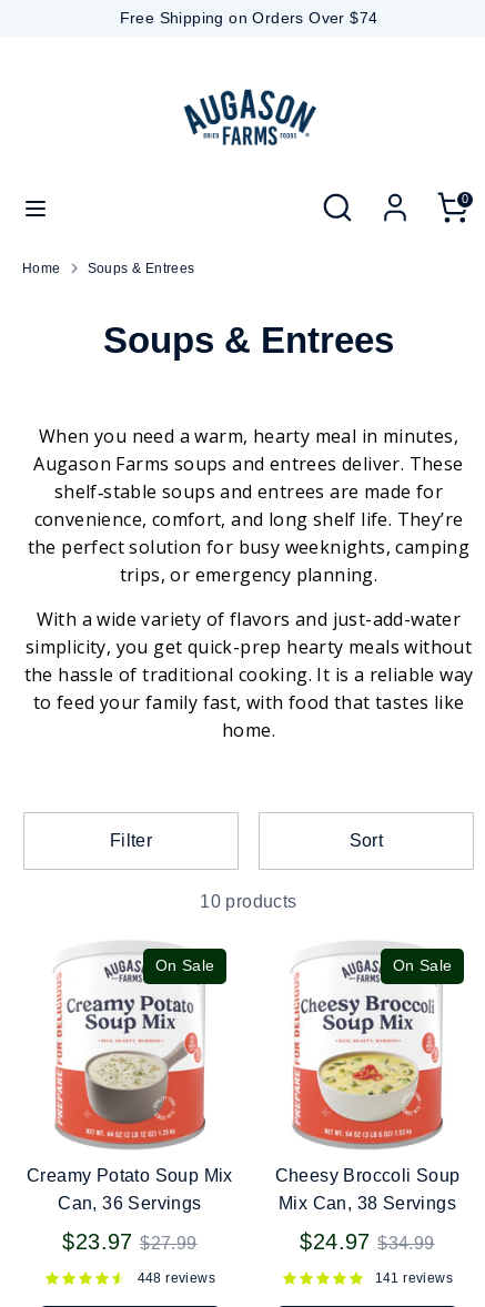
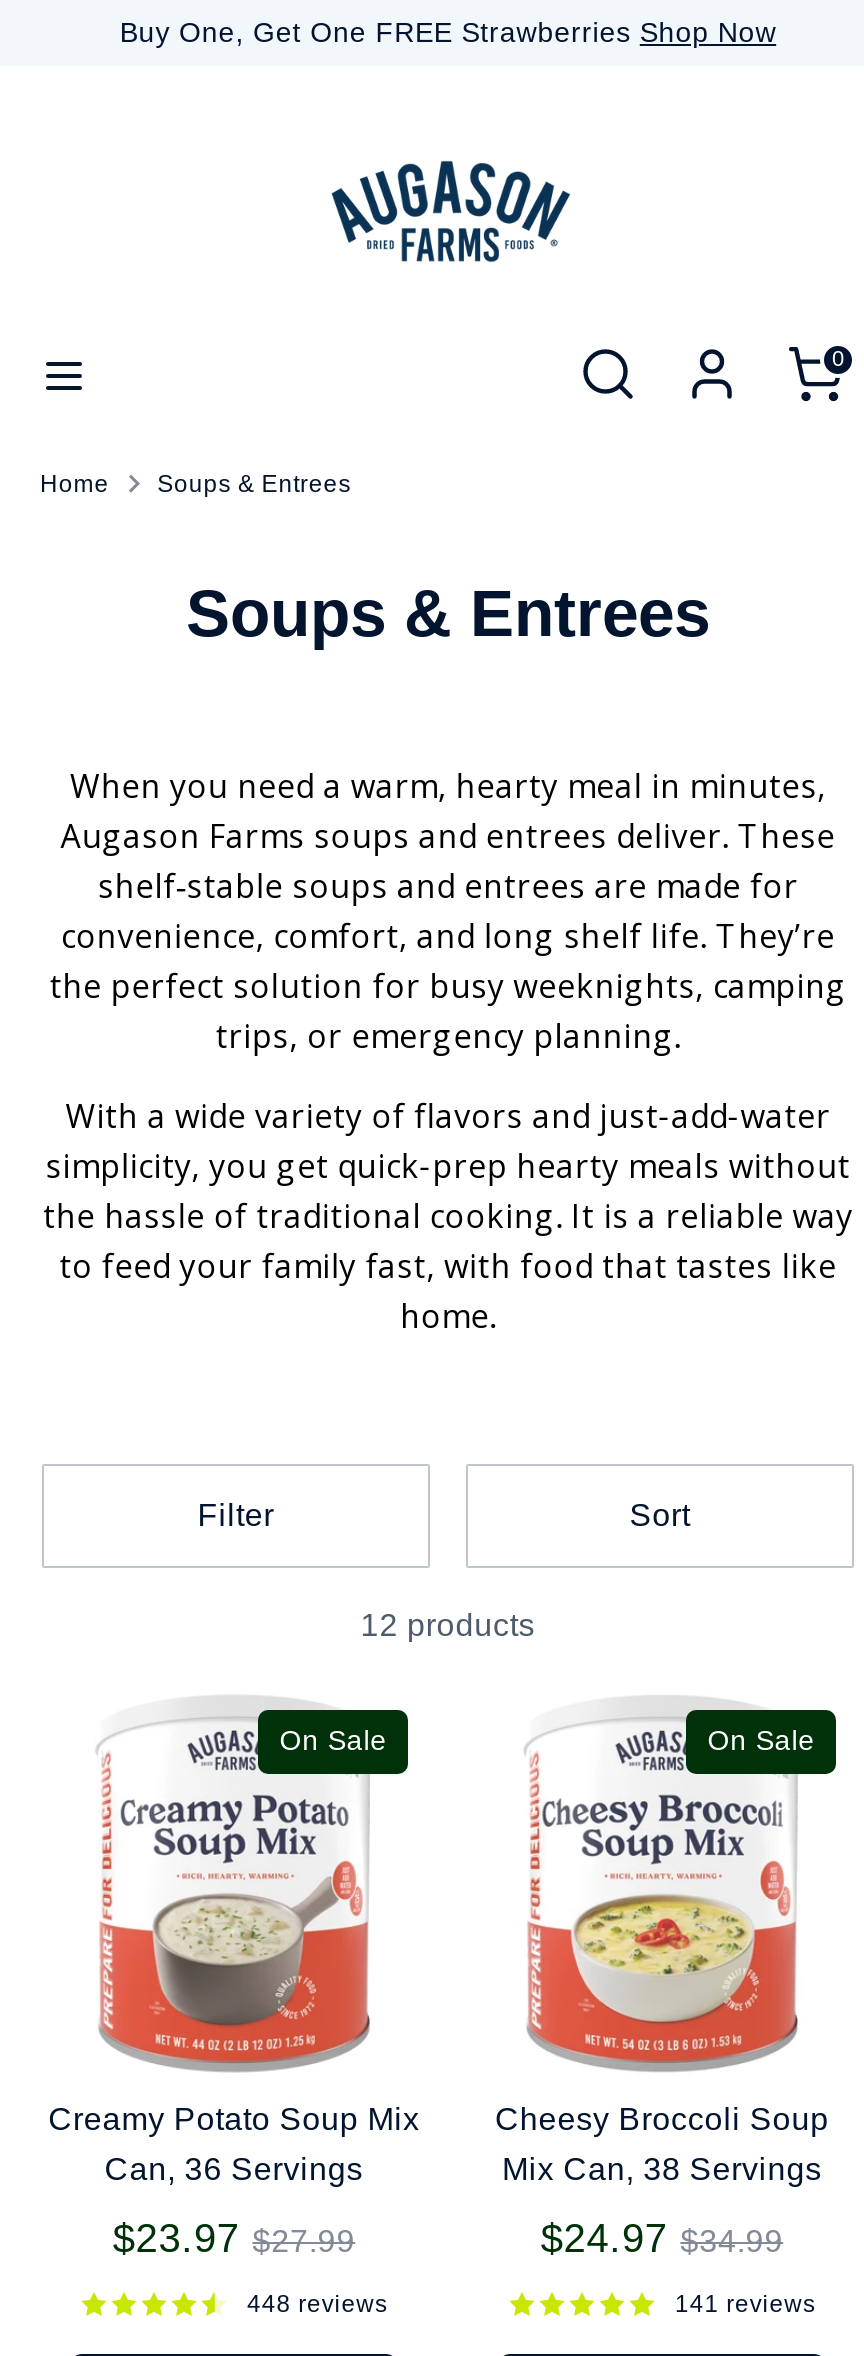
[119,9,378,27] Free Shipping on Orders Over $74 -> [120,16,776,48] Buy One, Get One FREE Strawberries Shop Now
[200,892,297,911] 10 products -> [361,1608,535,1642] 12 products

